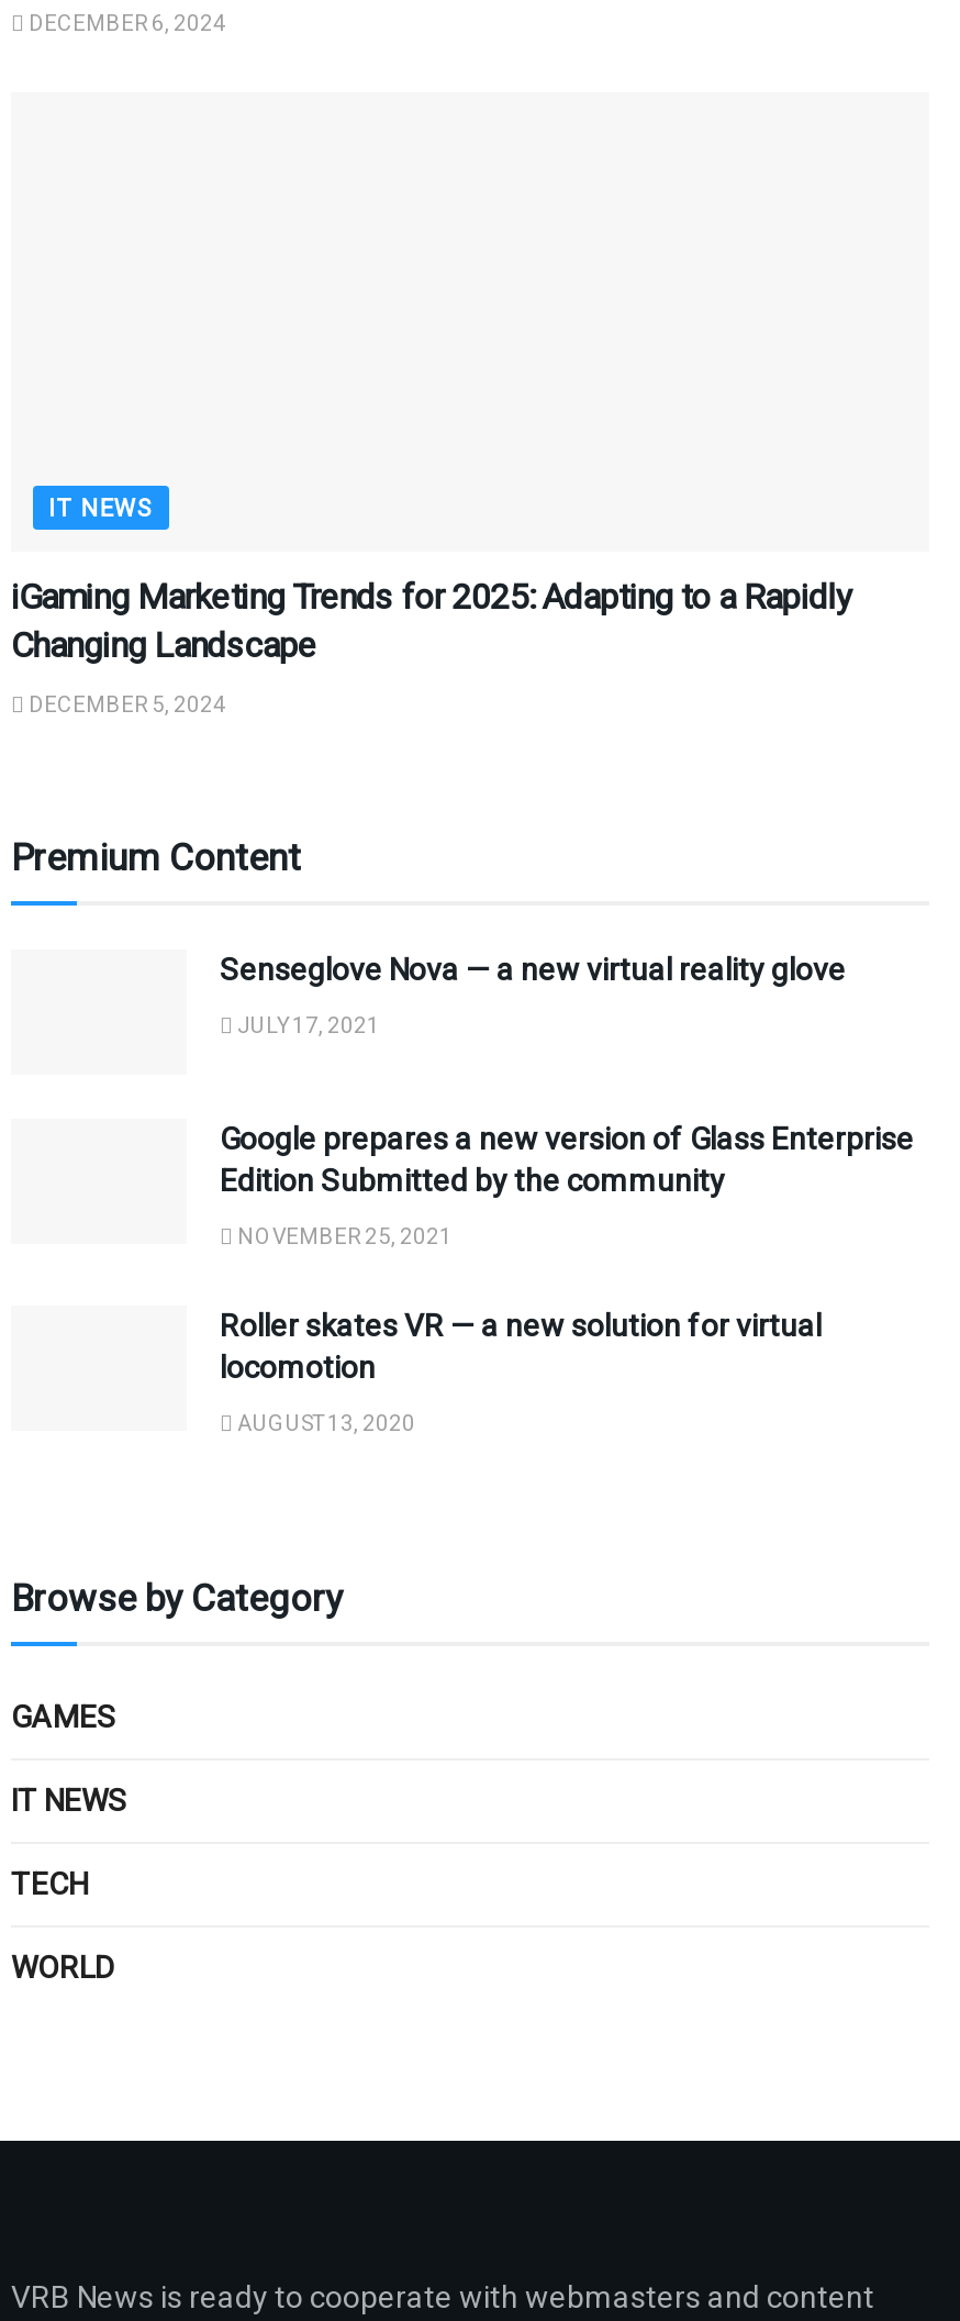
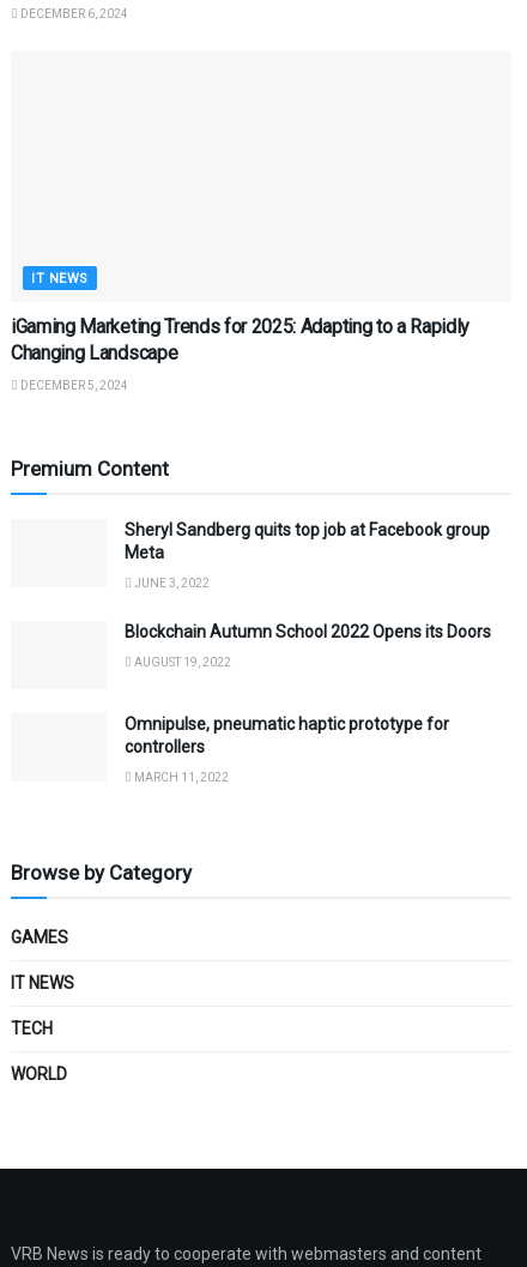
[220,951,846,986] Senseglove Nova — a new virtual reality glove -> [125,520,490,562] Sheryl Sandberg quits top job at Facebook group | Meta
[233,1013,380,1037] JULY 17, 2021 -> [132,576,210,590] JUNE 3, 2022
[220,1121,914,1198] Google prepares a new version of Glass Enterprise | Edition Submitted by the community -> [125,622,491,641] Blockchain Autumn School 2022 Opens its Doors
[233,1224,453,1248] NOVEMBER 25, 2021 -> [132,655,231,669] AUGUST 19, 2022
[220,1308,822,1385] Roller skates VR — a new solution for virtual | locomotion -> [125,714,449,756] Omnipulse, pneumatic haptic prototype for | controllers
[233,1411,415,1435] AUGUST 13, 2020 -> [132,771,229,784] MARCH 11, 2022

